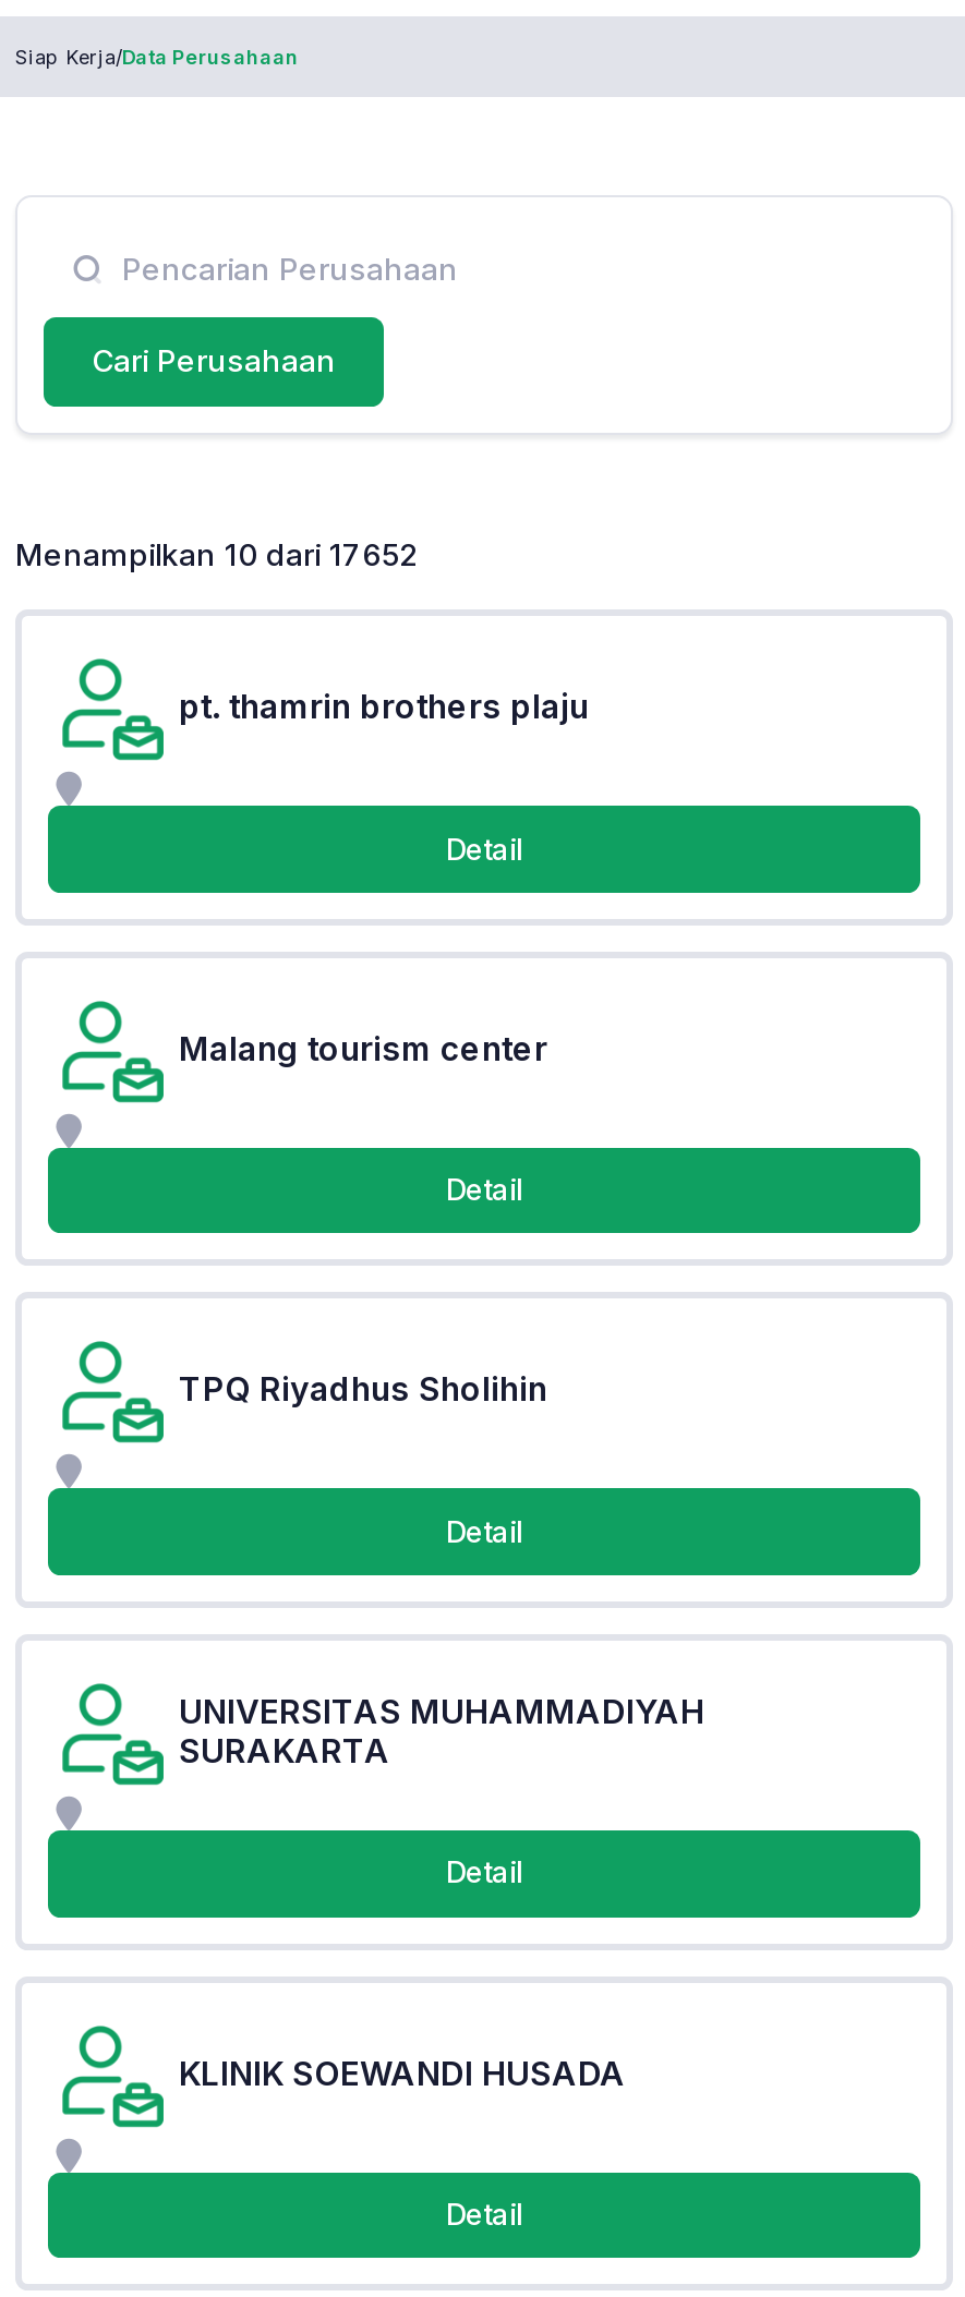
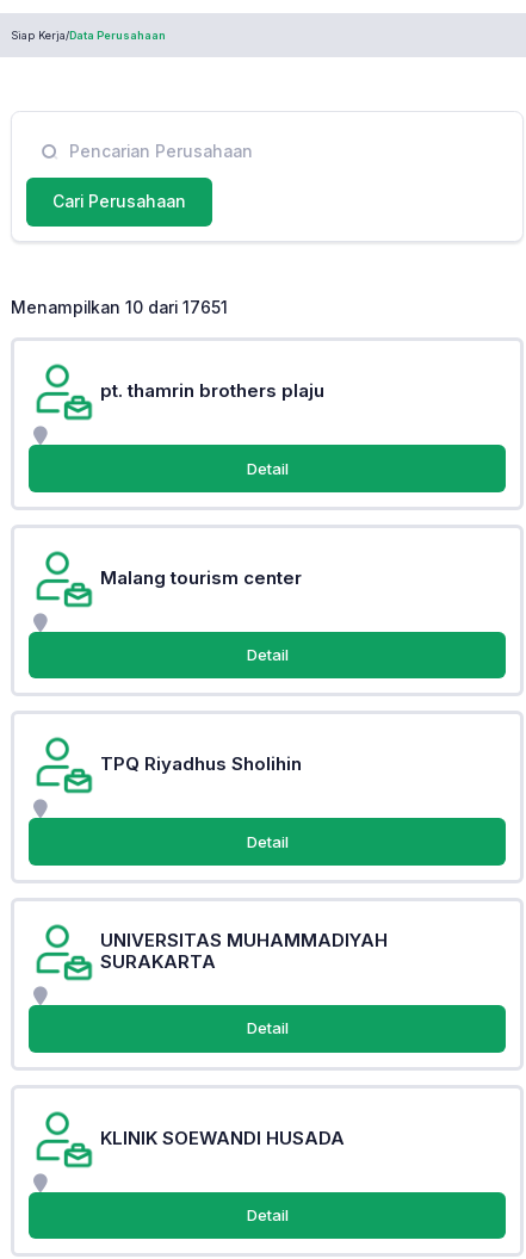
[15,538,419,573] Menampilkan 10 dari 17652 -> [11,298,228,317] Menampilkan 10 dari 17651

